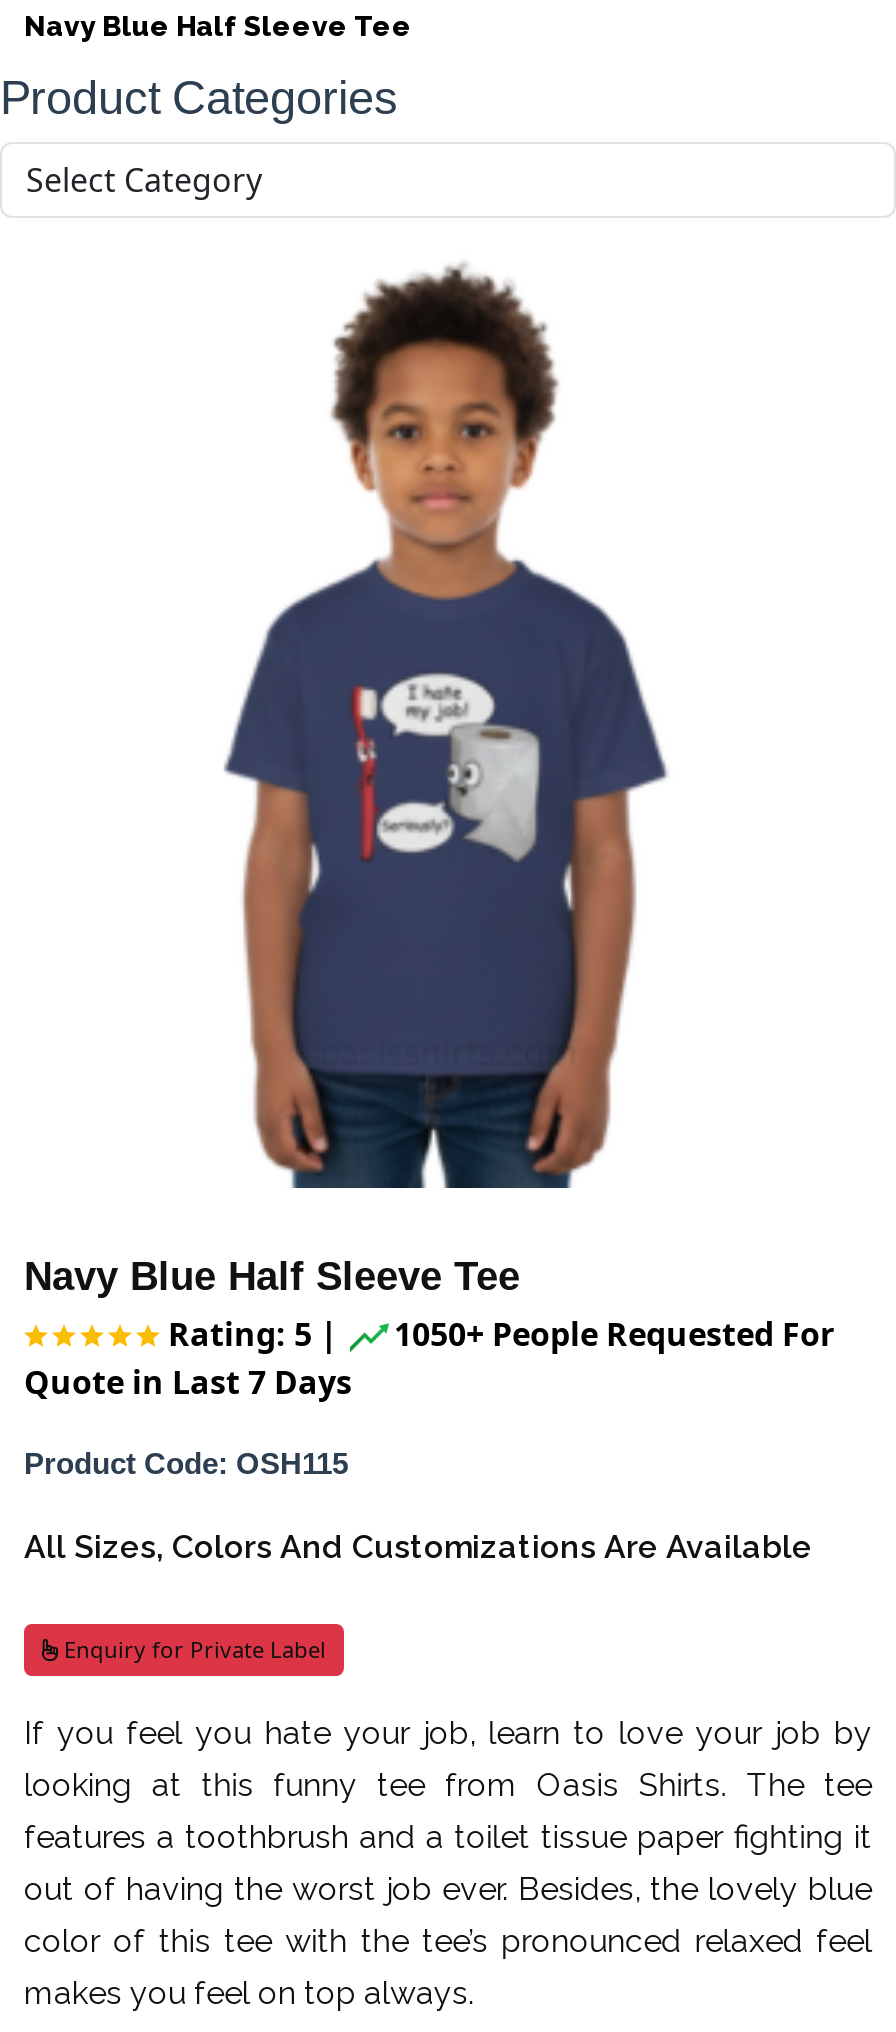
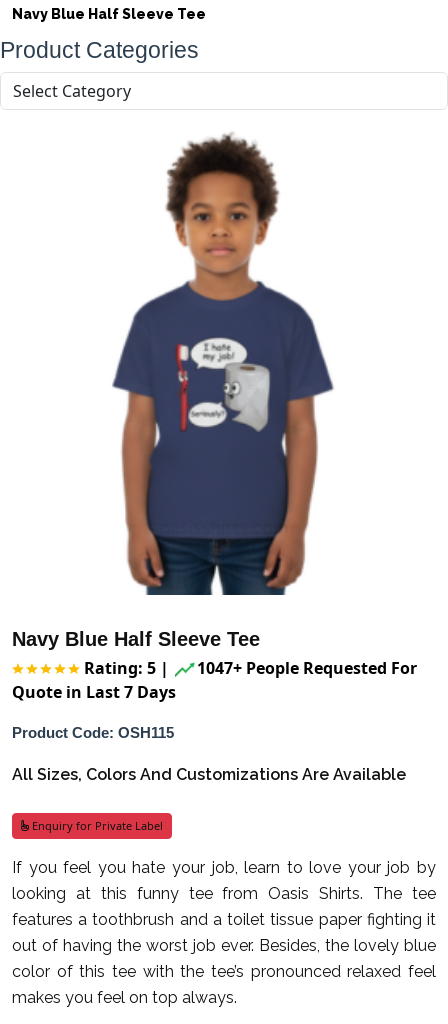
[394,1312,834,1356] 1050+ People Requested For -> [197,657,417,679] 1047+ People Requested For

